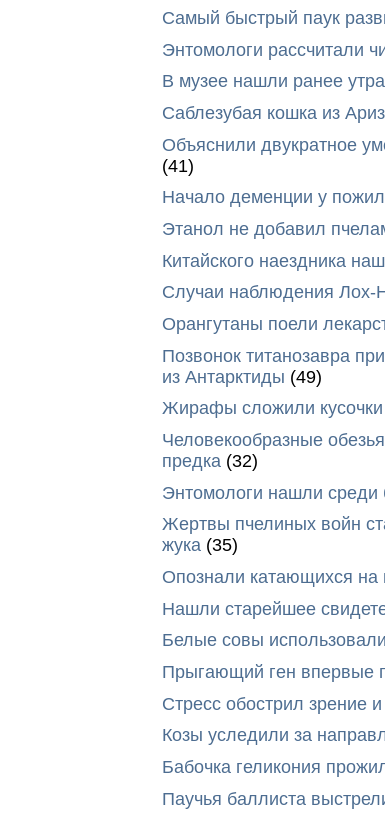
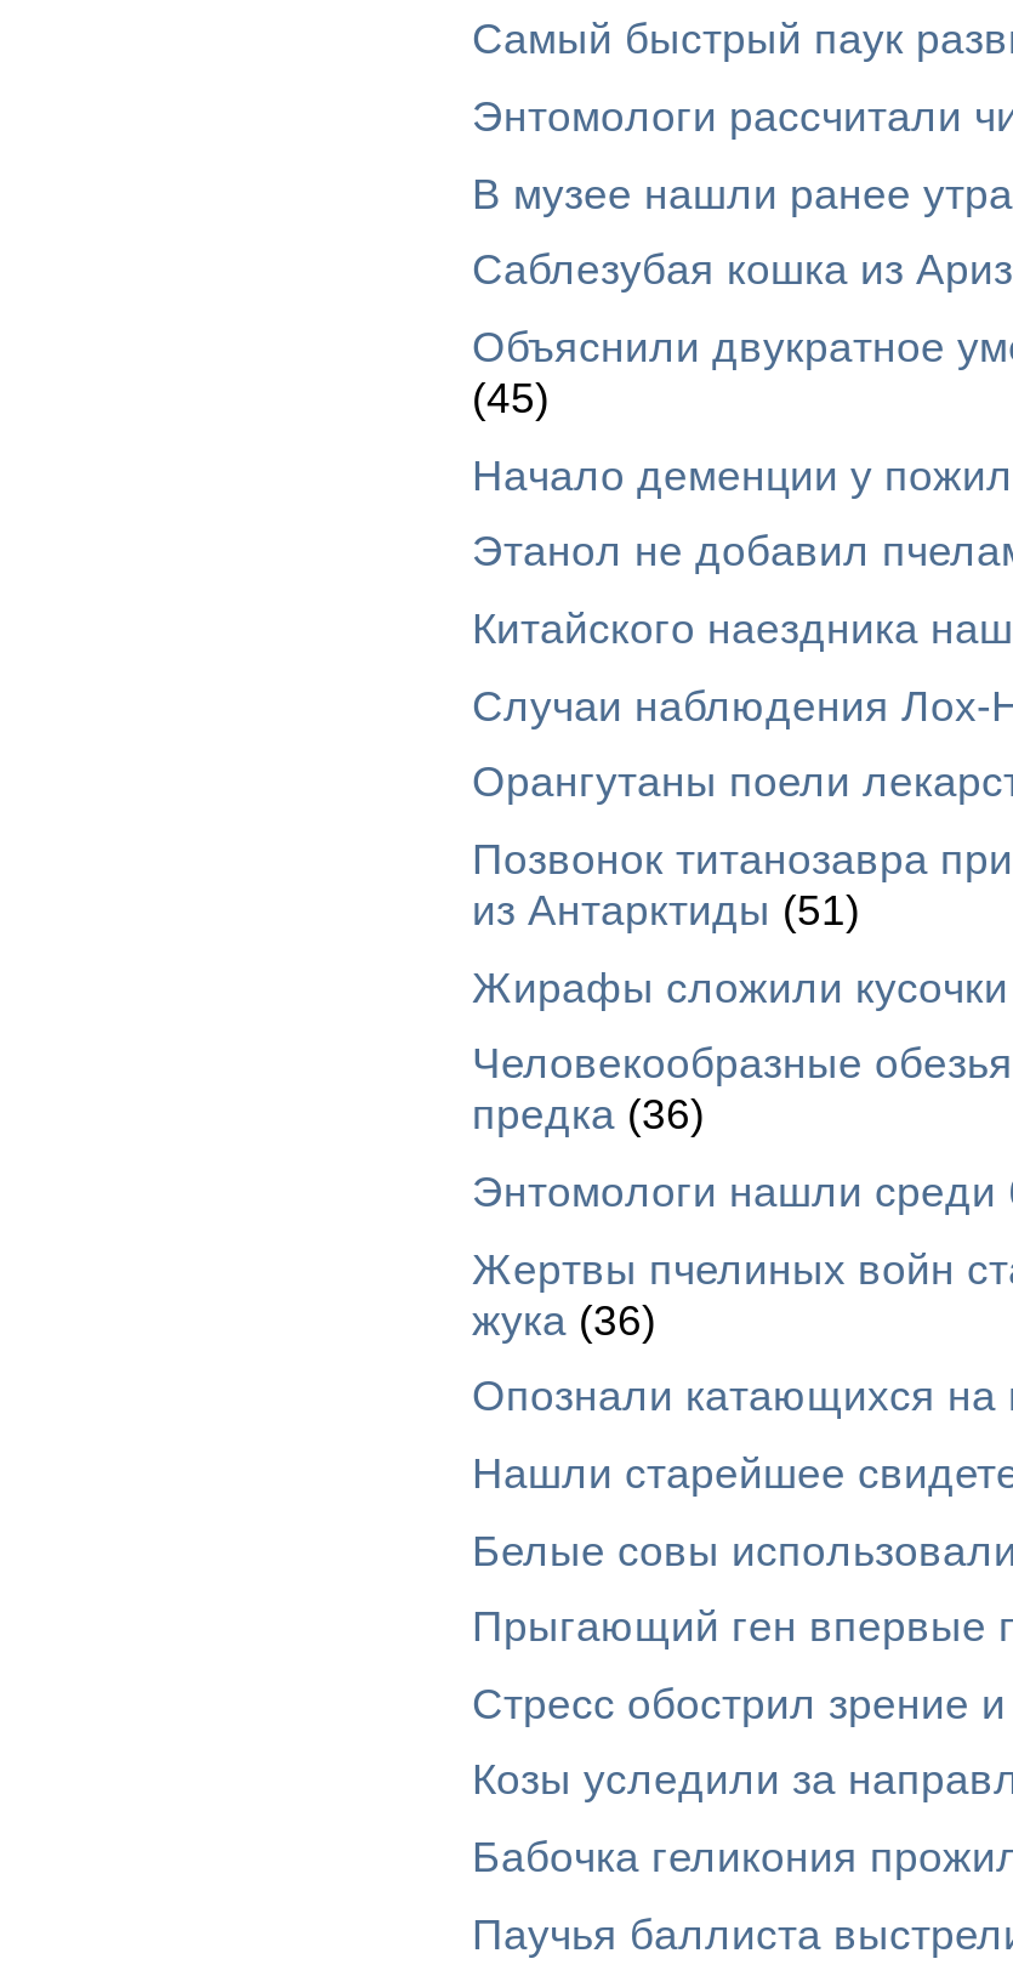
[162,156,194,176] (41) -> [472,374,550,423] (45)
[162,367,322,387] из Антарктиды (49) -> [472,886,860,935] из Антарктиды (51)
[162,451,258,471] предка (32) -> [472,1091,705,1139] предка (36)
[162,535,238,555] жука (35) -> [472,1296,656,1344] жука (36)

